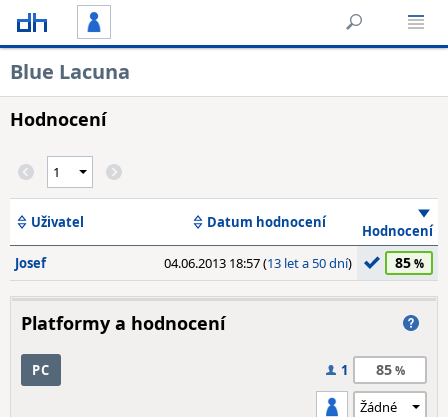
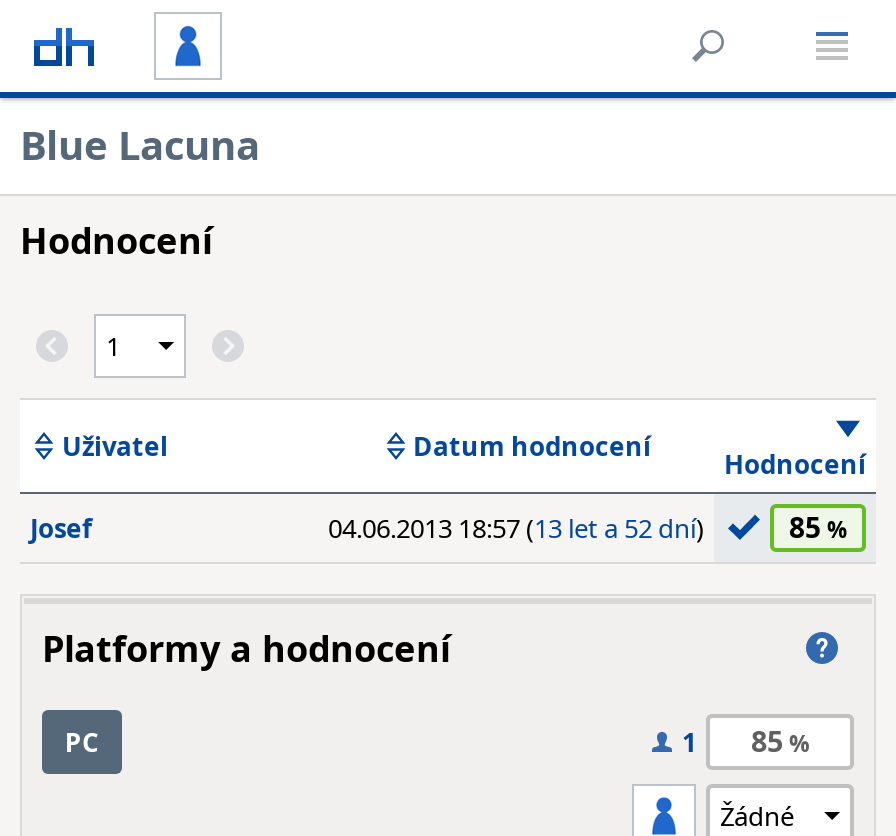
[164,254,352,272] 04.06.2013 18:57 (13 let a 50 dní) -> [328,510,704,546] 04.06.2013 18:57 (13 let a 52 dní)

